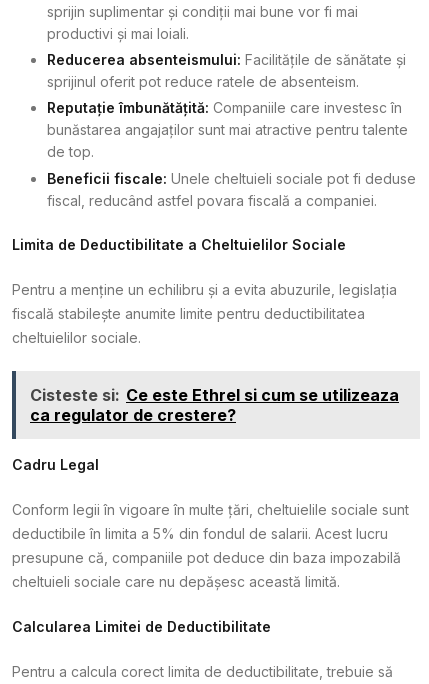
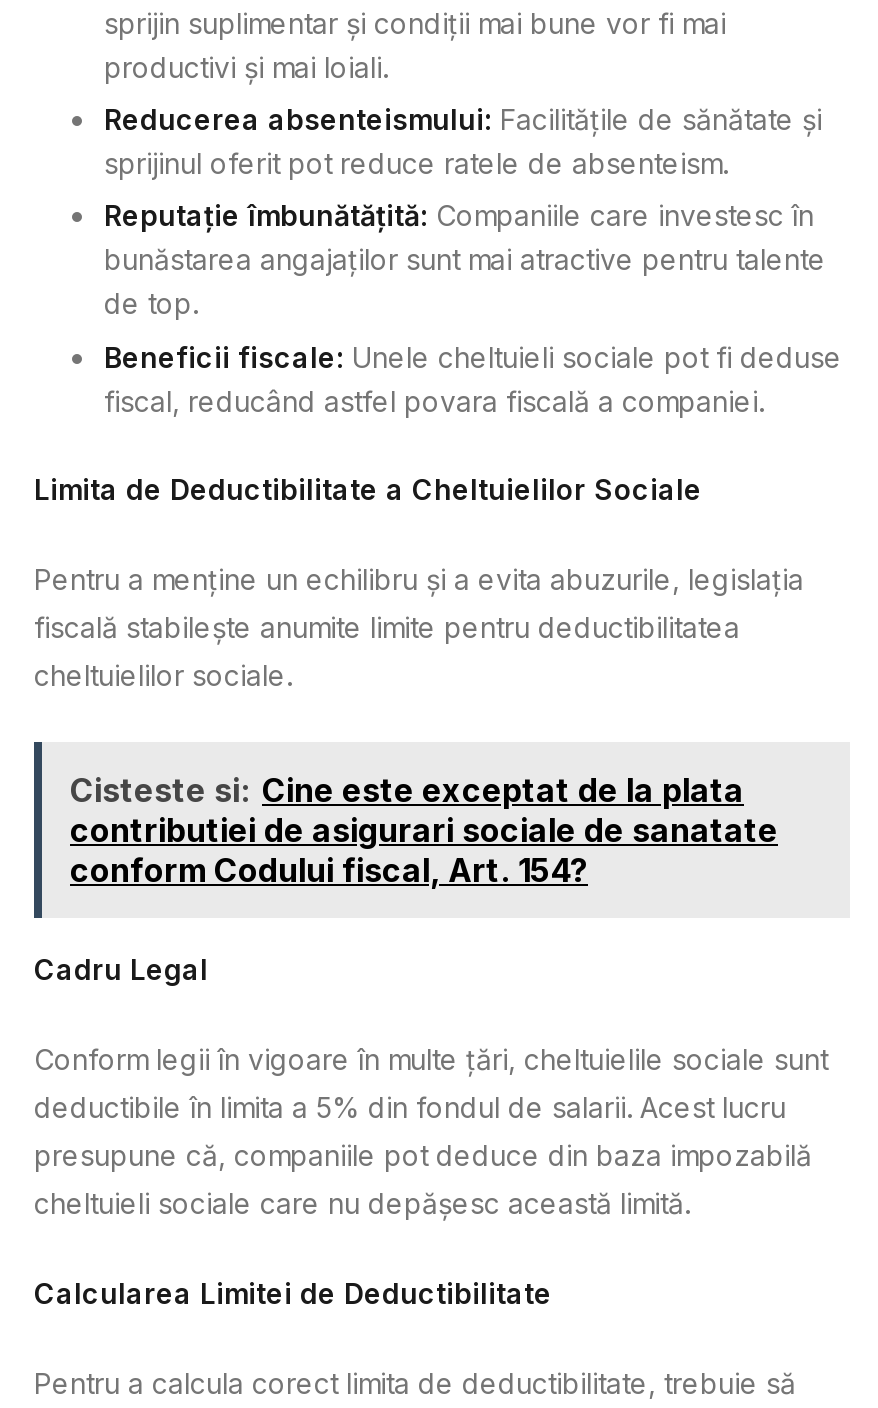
[30,384,399,424] Cisteste si: Ce este Ethrel si cum se utilizeaza | ca regulator de crestere? -> [70,769,778,889] Cisteste si: Cine este exceptat de la plata | contributiei de asigurari sociale de sanatate | conform Codului fiscal, Art. 154?

